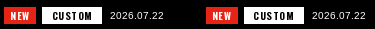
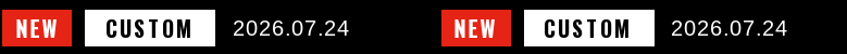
[10,8,164,23] NEW CUSTOM 2026.07.22 -> [16,11,350,43] NEW CUSTOM 2026.07.24
[212,8,365,23] NEW CUSTOM 2026.07.22 -> [454,11,788,43] NEW CUSTOM 2026.07.24

